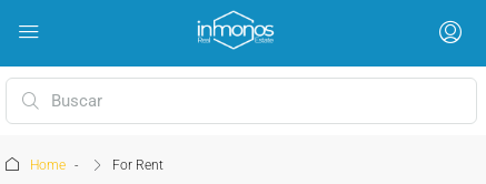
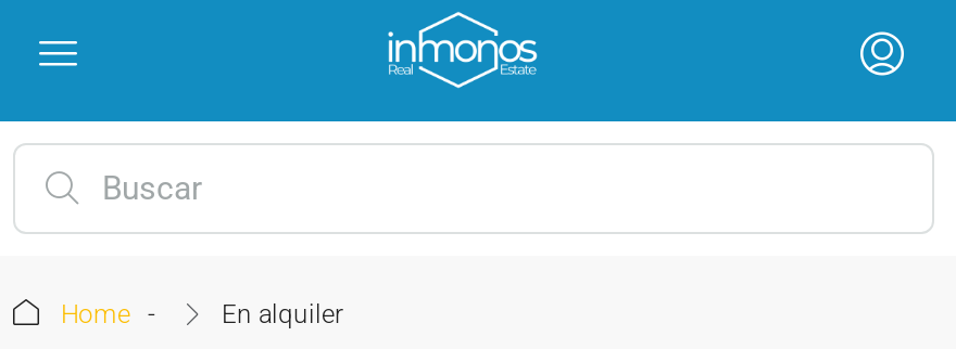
[112,157,163,173] For Rent -> [222,299,343,329] En alquiler

